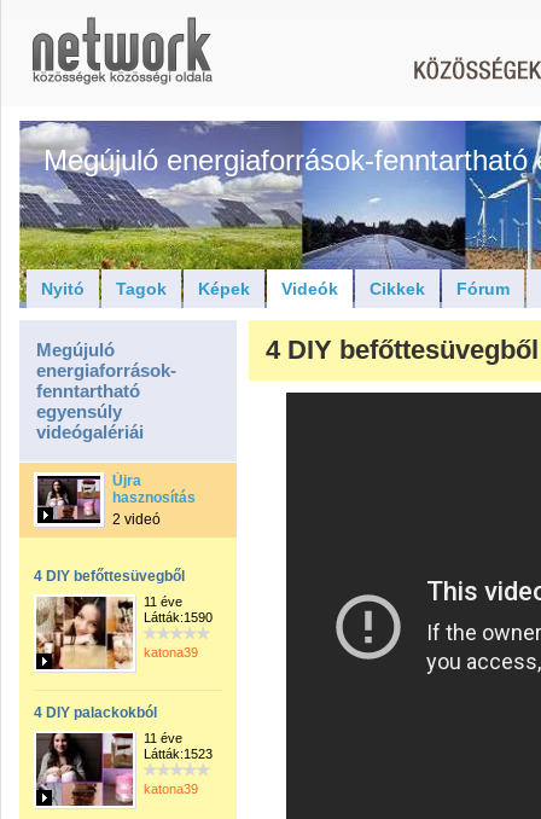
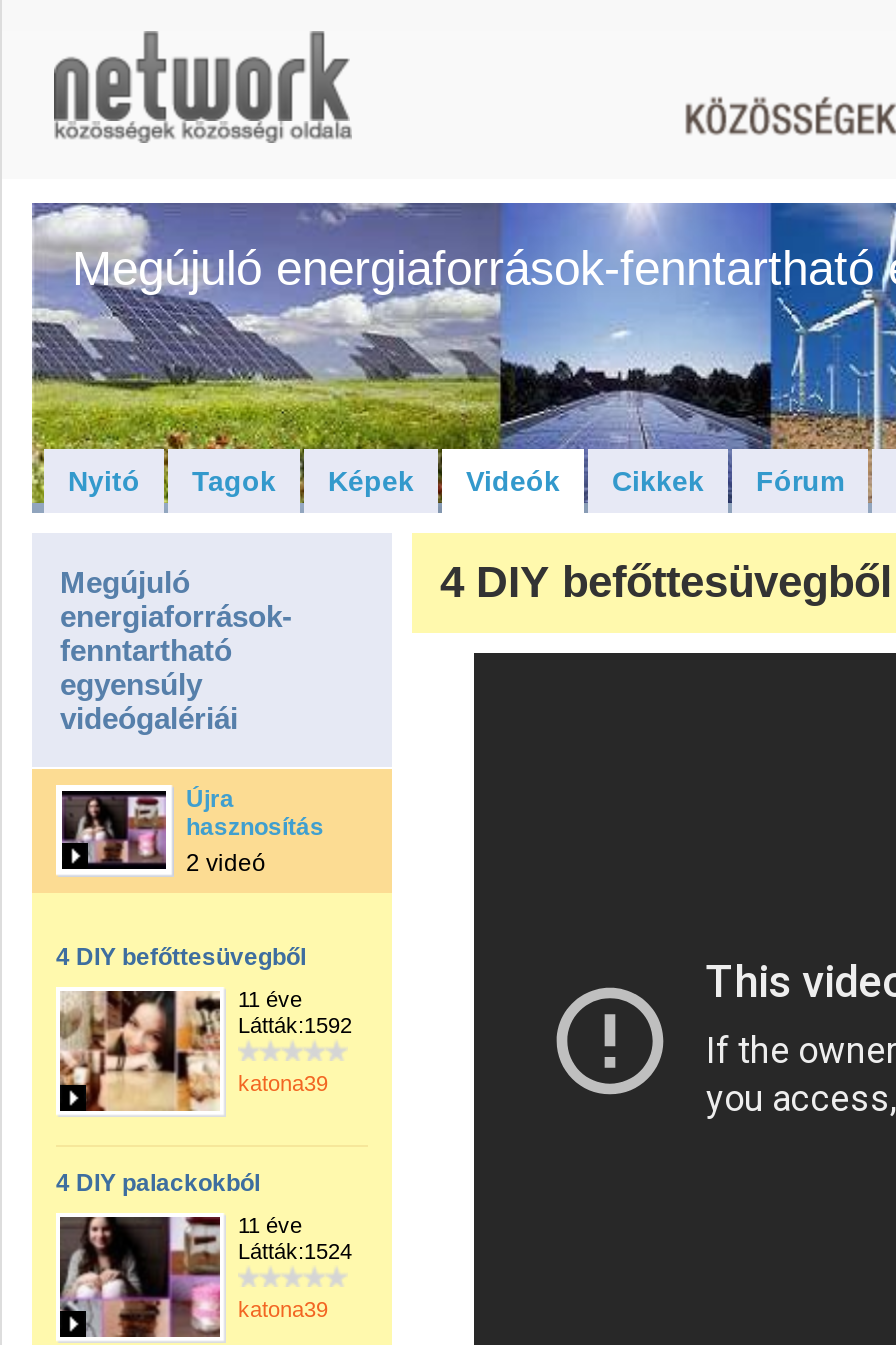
[144,610,213,625] Látták:1590 -> [238,1013,352,1037] Látták:1592
[144,747,213,761] Látták:1523 -> [238,1239,352,1263] Látták:1524

